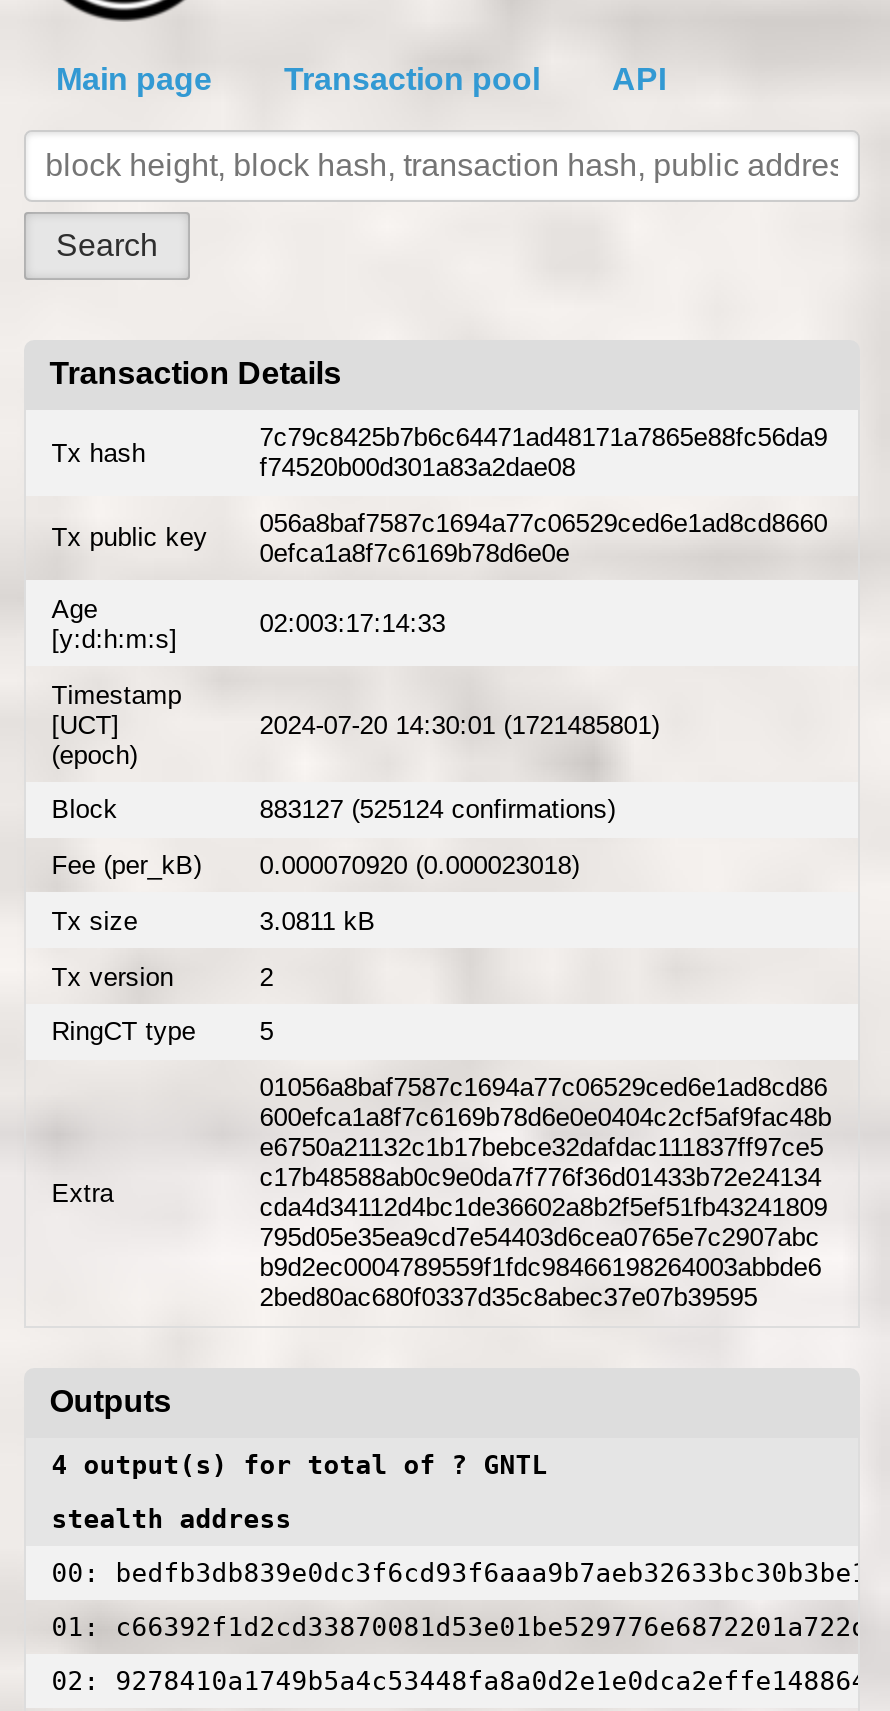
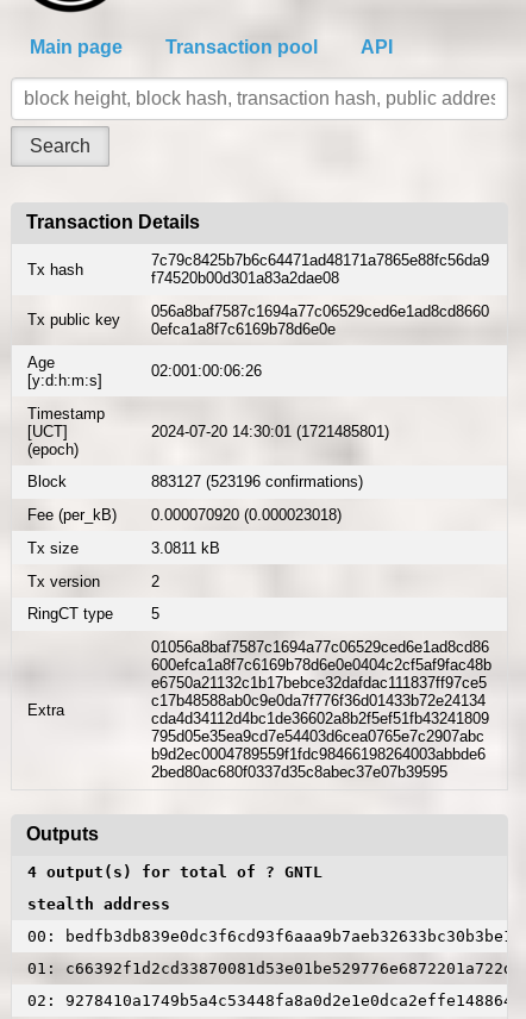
[260,608,446,638] 02:003:17:14:33 -> [151,362,262,380] 02:001:00:06:26
[260,795,616,825] 883127 (525124 confirmations) -> [151,473,363,491] 883127 (523196 confirmations)

